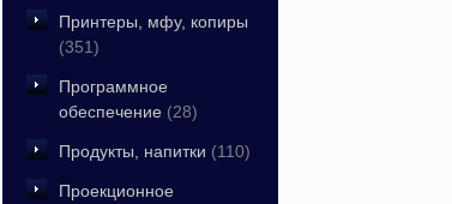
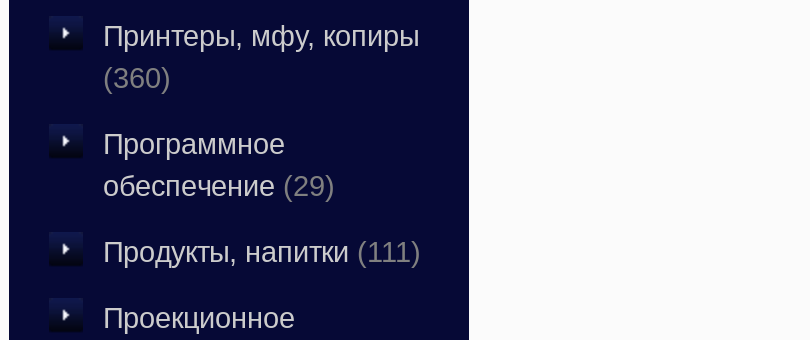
[59,37,100,56] (351) -> [103,62,171,94] (360)
[59,102,198,121] обеспечение (28) -> [103,170,335,202] обеспечение (29)
[59,142,251,161] Продукты, напитки (110) -> [103,236,421,268] Продукты, напитки (111)

